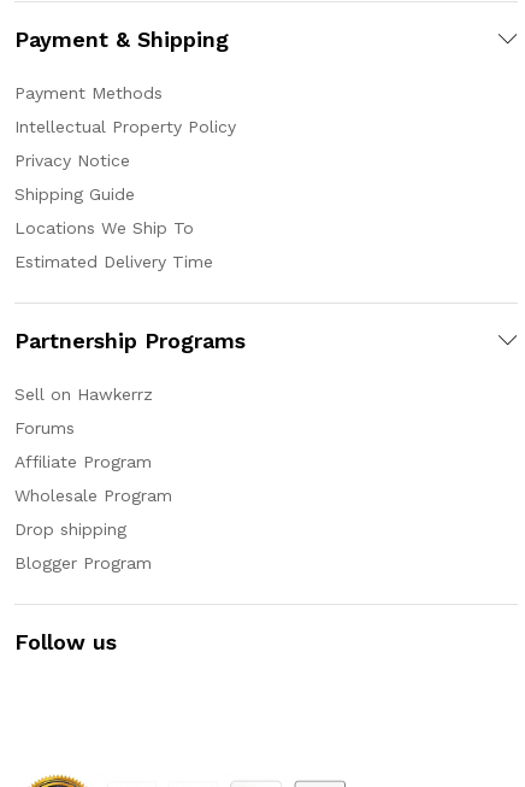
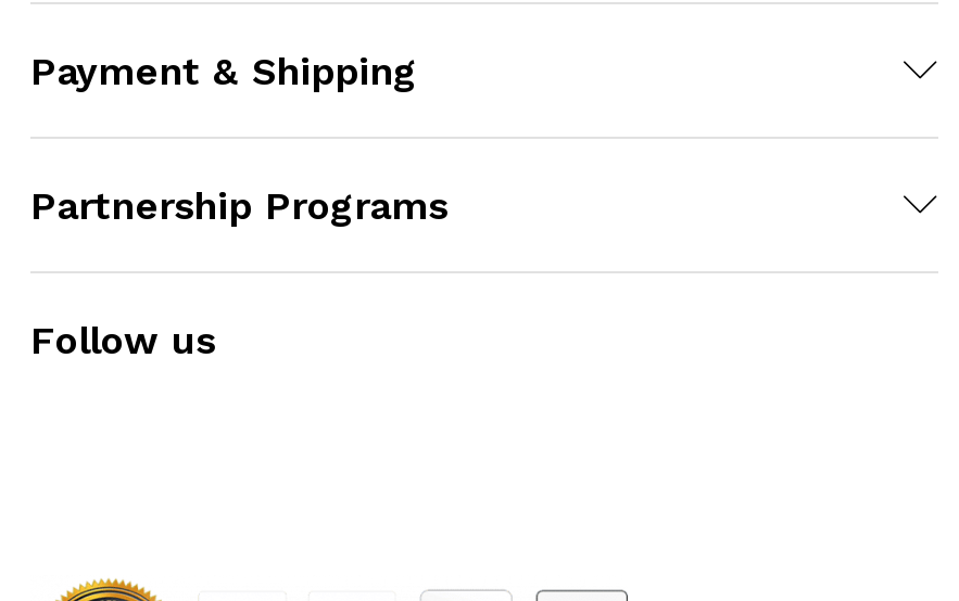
[14,83,236,271] Payment Methods | Intellectual Property Policy | Privacy Notice | Shipping Guide | Locations We Ship To | Estimated Delivery Time -> none
[14,384,172,572] Sell on Hawkerrz | Forums | Affiliate Program | Wholesale Program | Drop shipping | Blogger Program -> none

